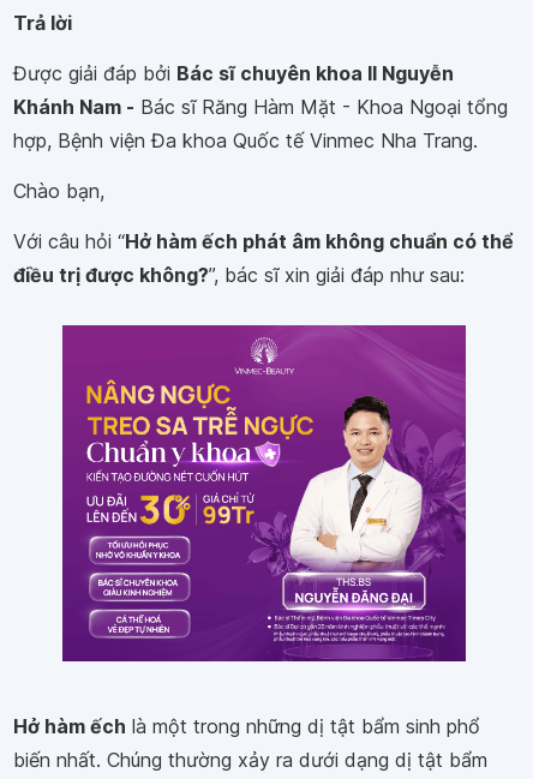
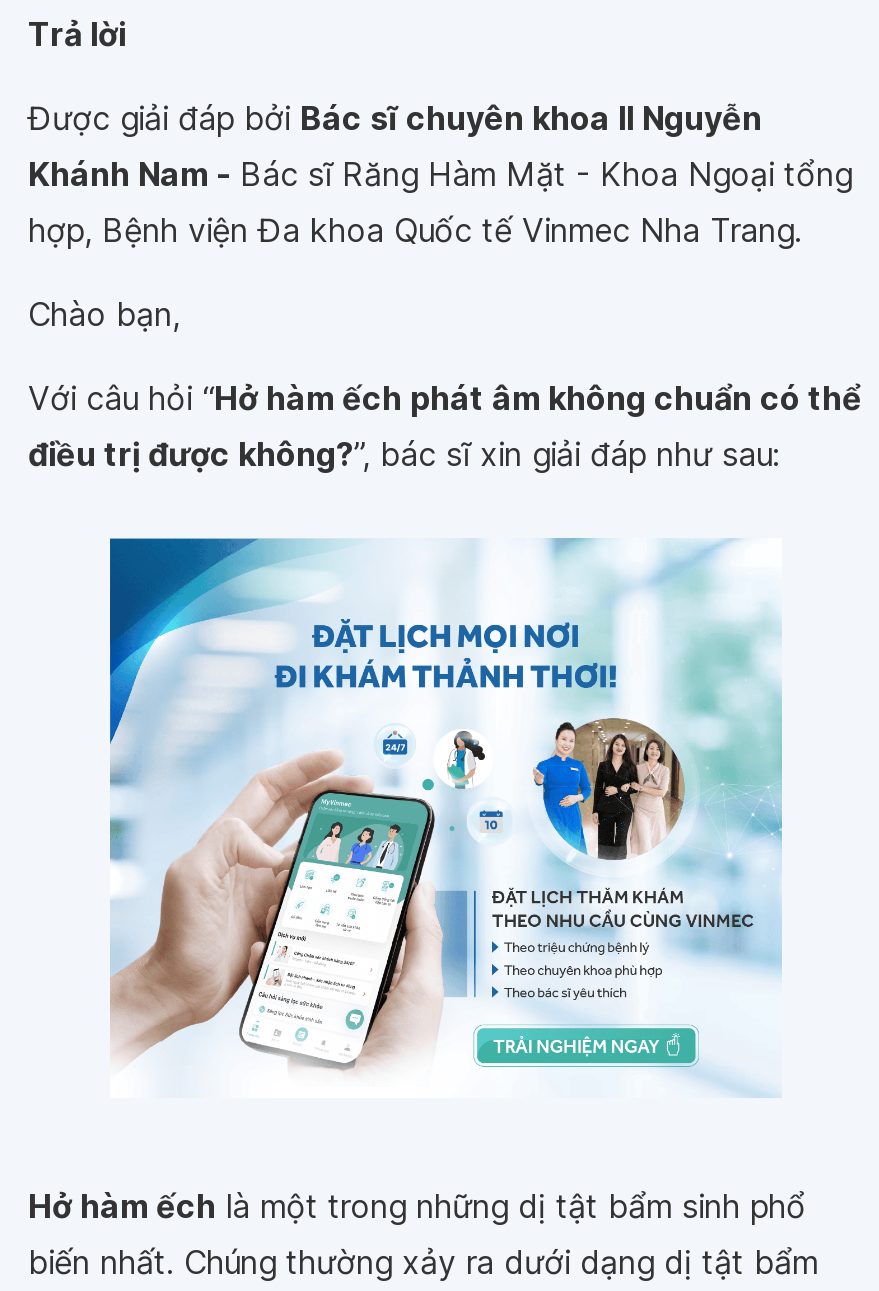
[61,324,467,663] [image] -> [108,536,784,1098] [image]

